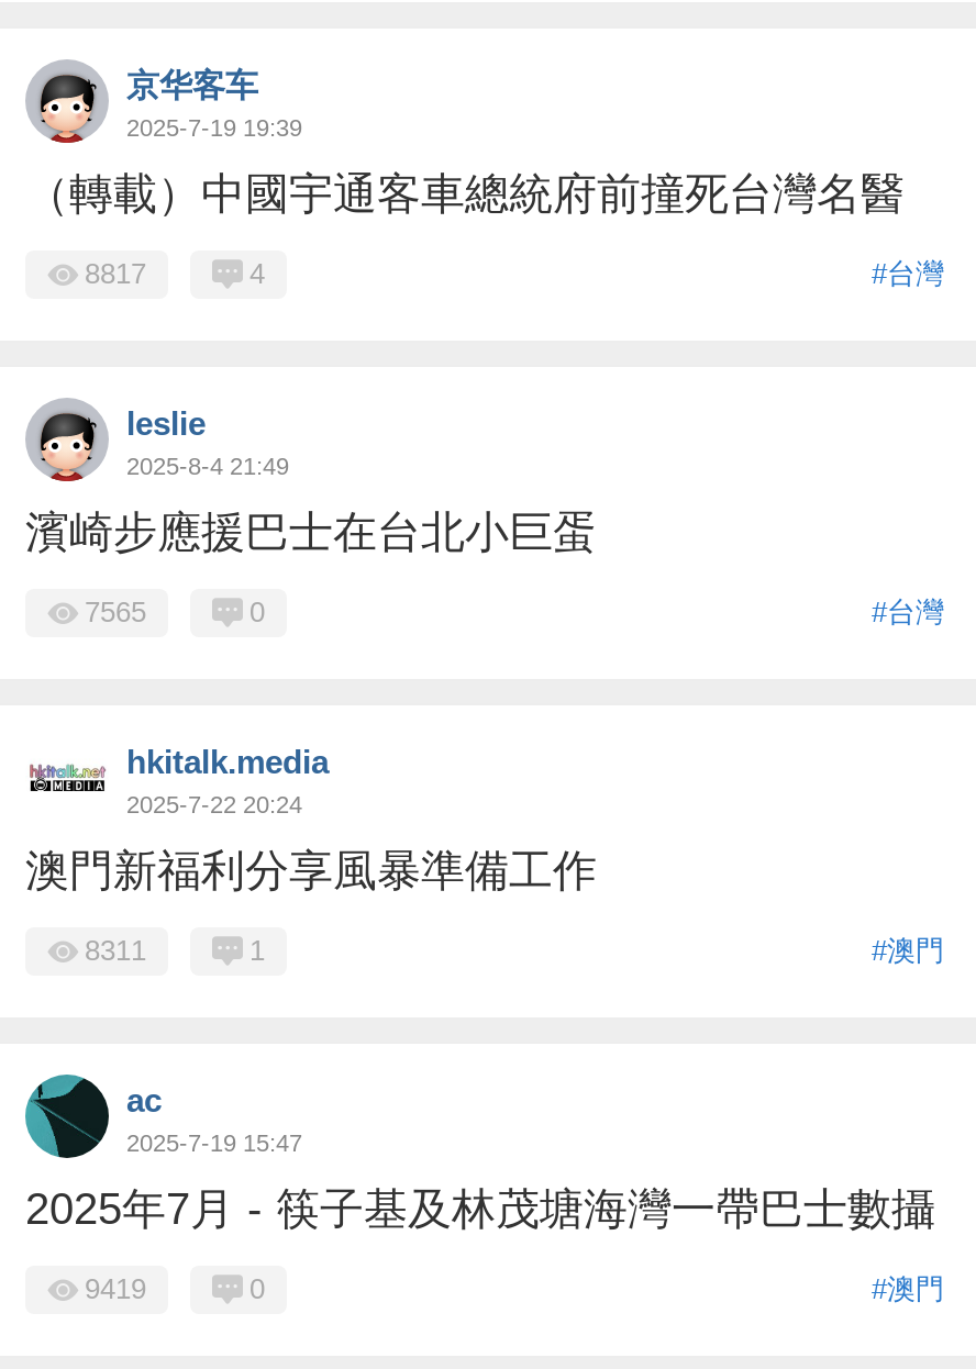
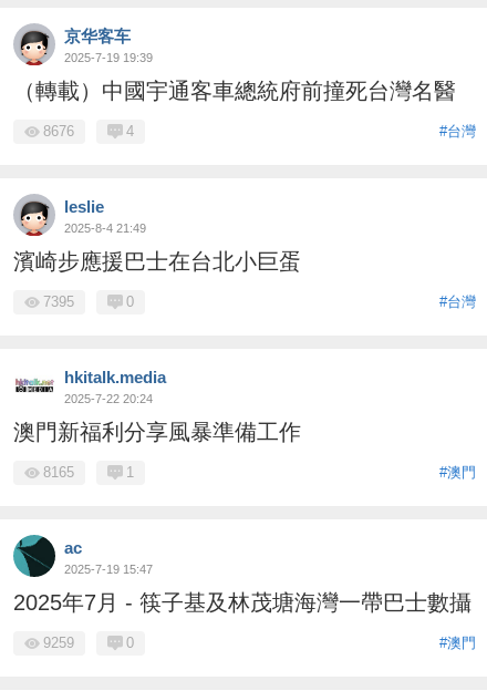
[85,257,146,290] 8817 -> [43,123,74,140] 8676
[85,596,146,628] 7565 -> [43,293,74,310] 7395
[85,934,146,967] 8311 -> [43,464,74,481] 8165
[85,1272,146,1305] 9419 -> [43,635,74,651] 9259

